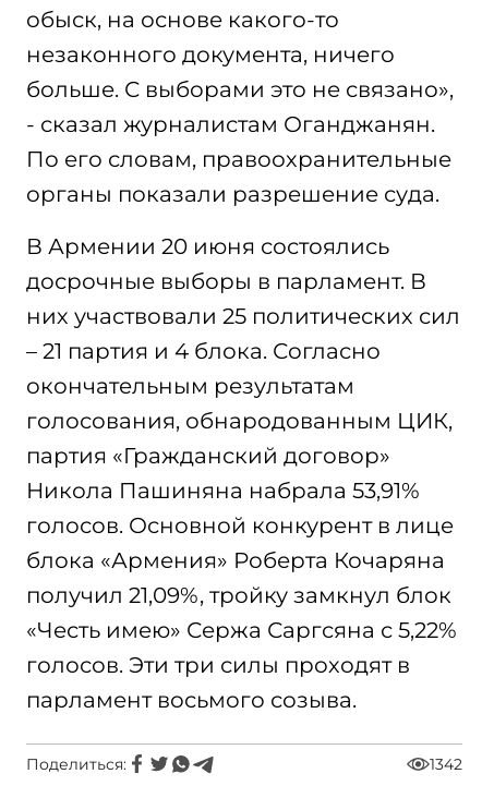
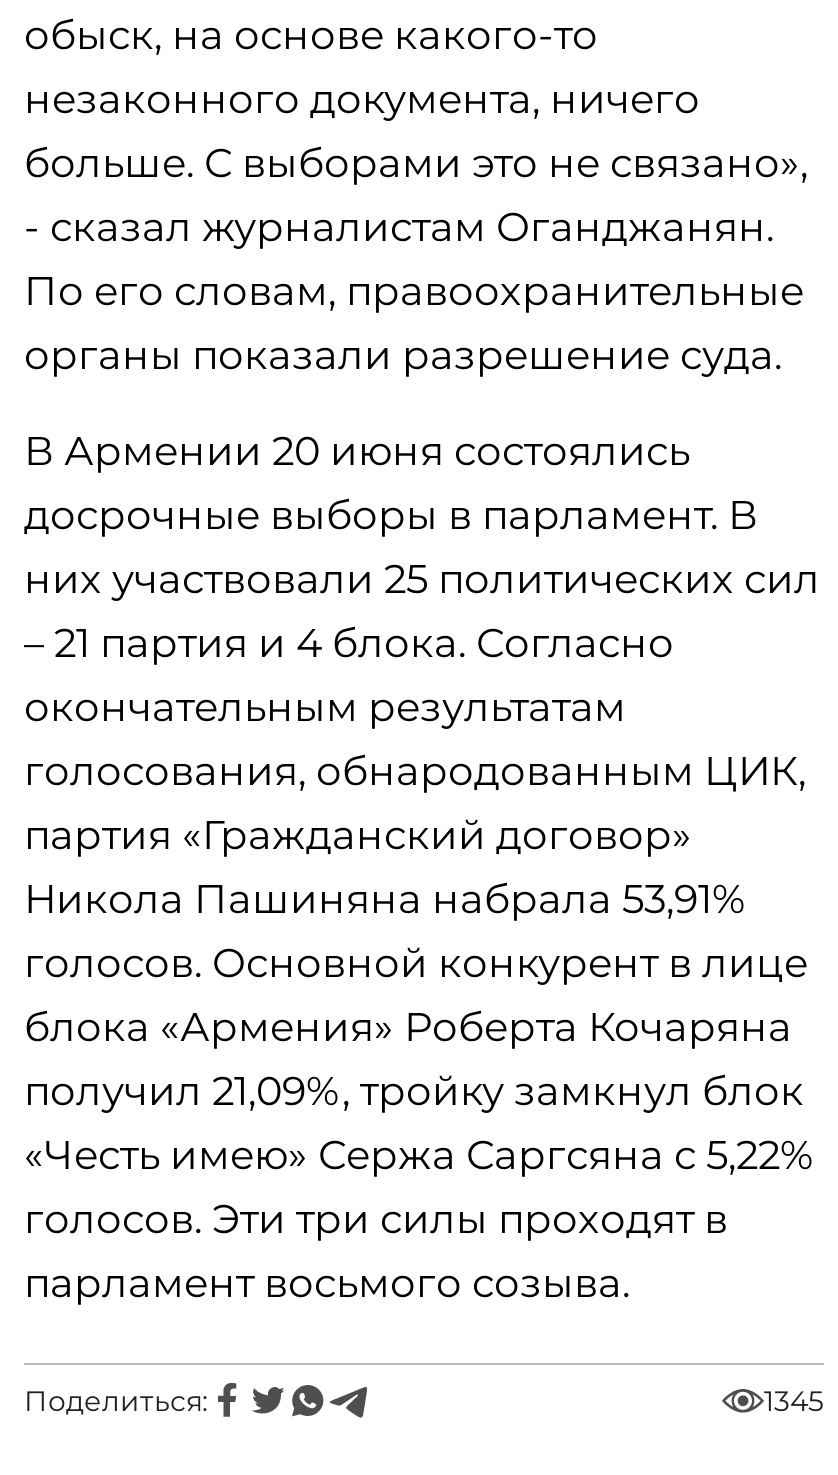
[430,754,462,774] 1342 -> [764,1383,824,1419] 1345

